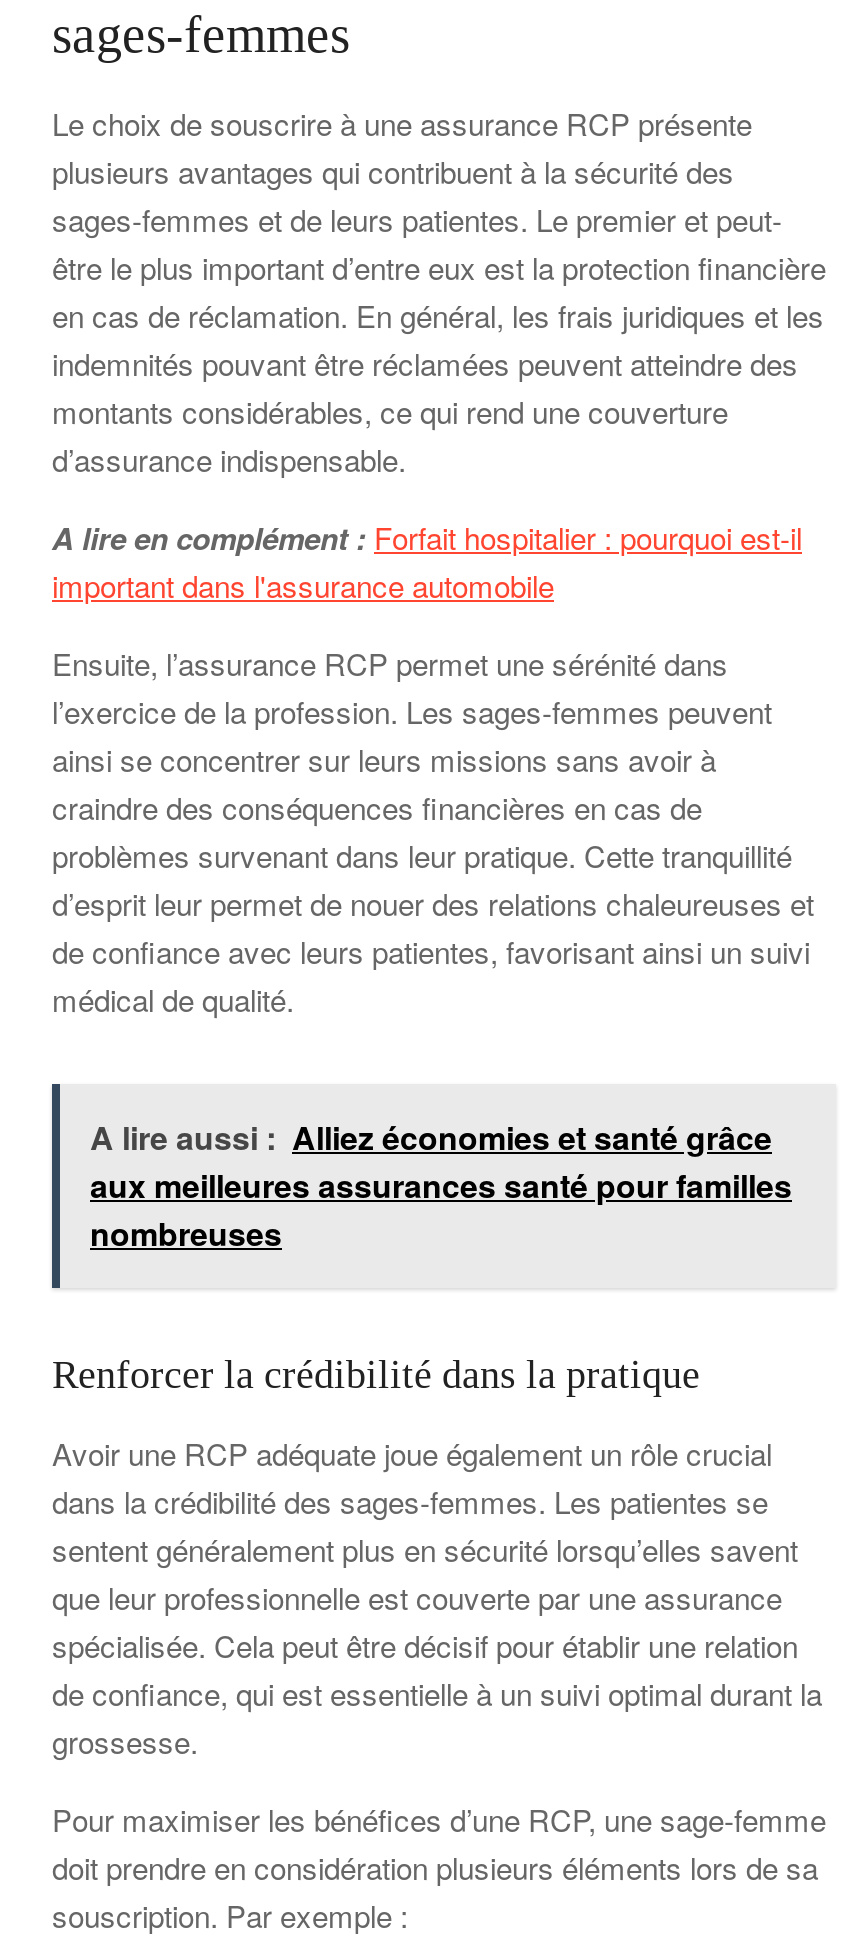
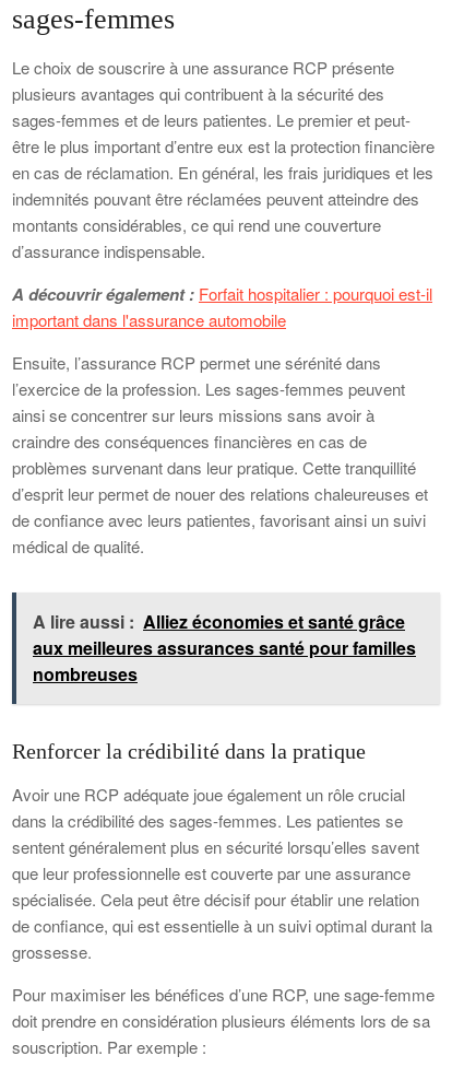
[52,516,802,560] A lire en complément : Forfait hospitalier : pourquoi est-il -> [12,282,432,306] A découvrir également : Forfait hospitalier : pourquoi est-il

